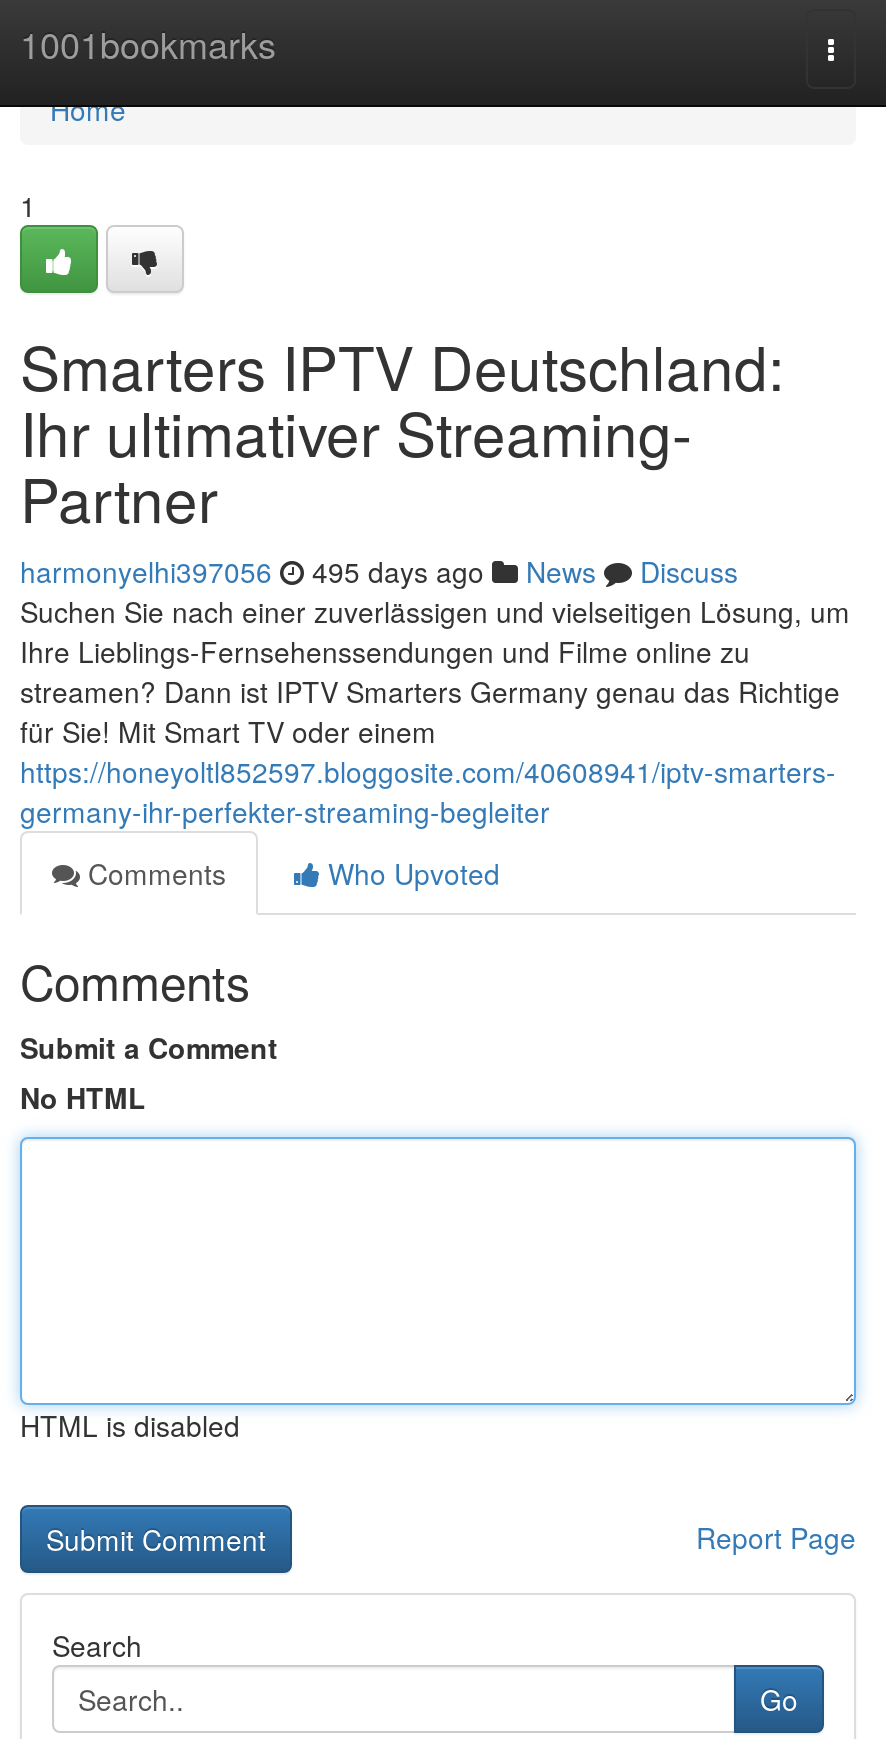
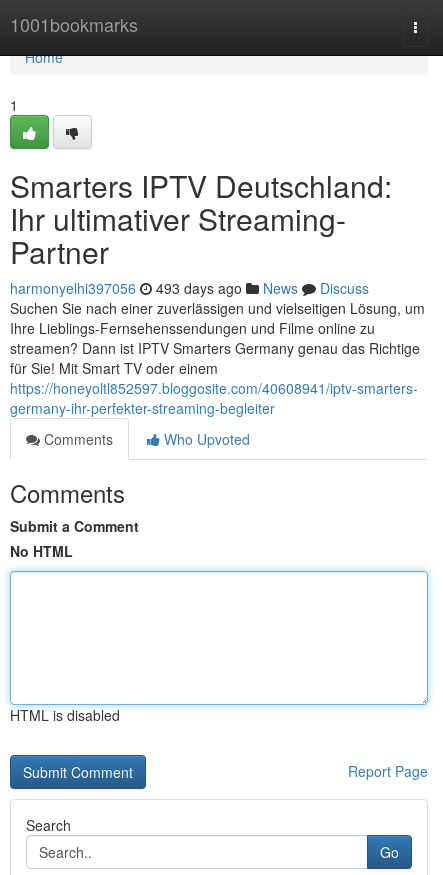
[20,551,738,591] harmonyelhi397056 495 days ago News Discuss -> [10,278,369,298] harmonyelhi397056 493 days ago News Discuss

